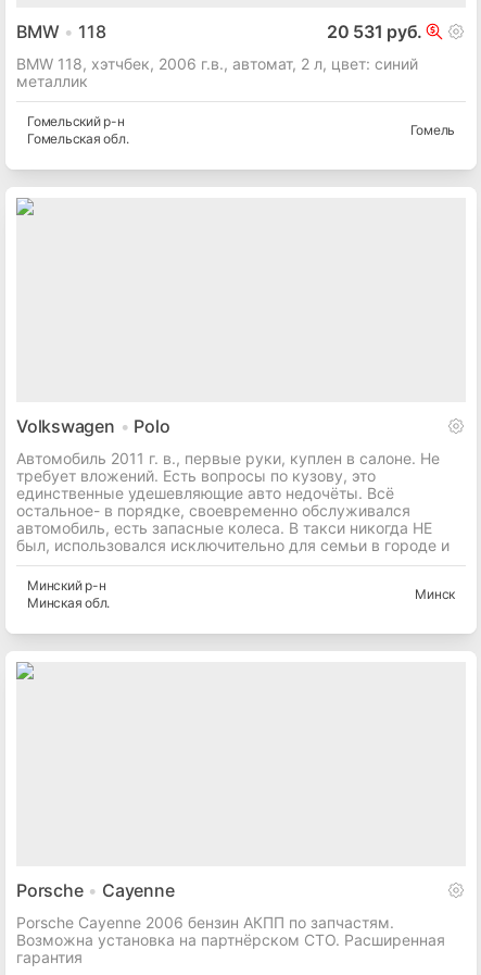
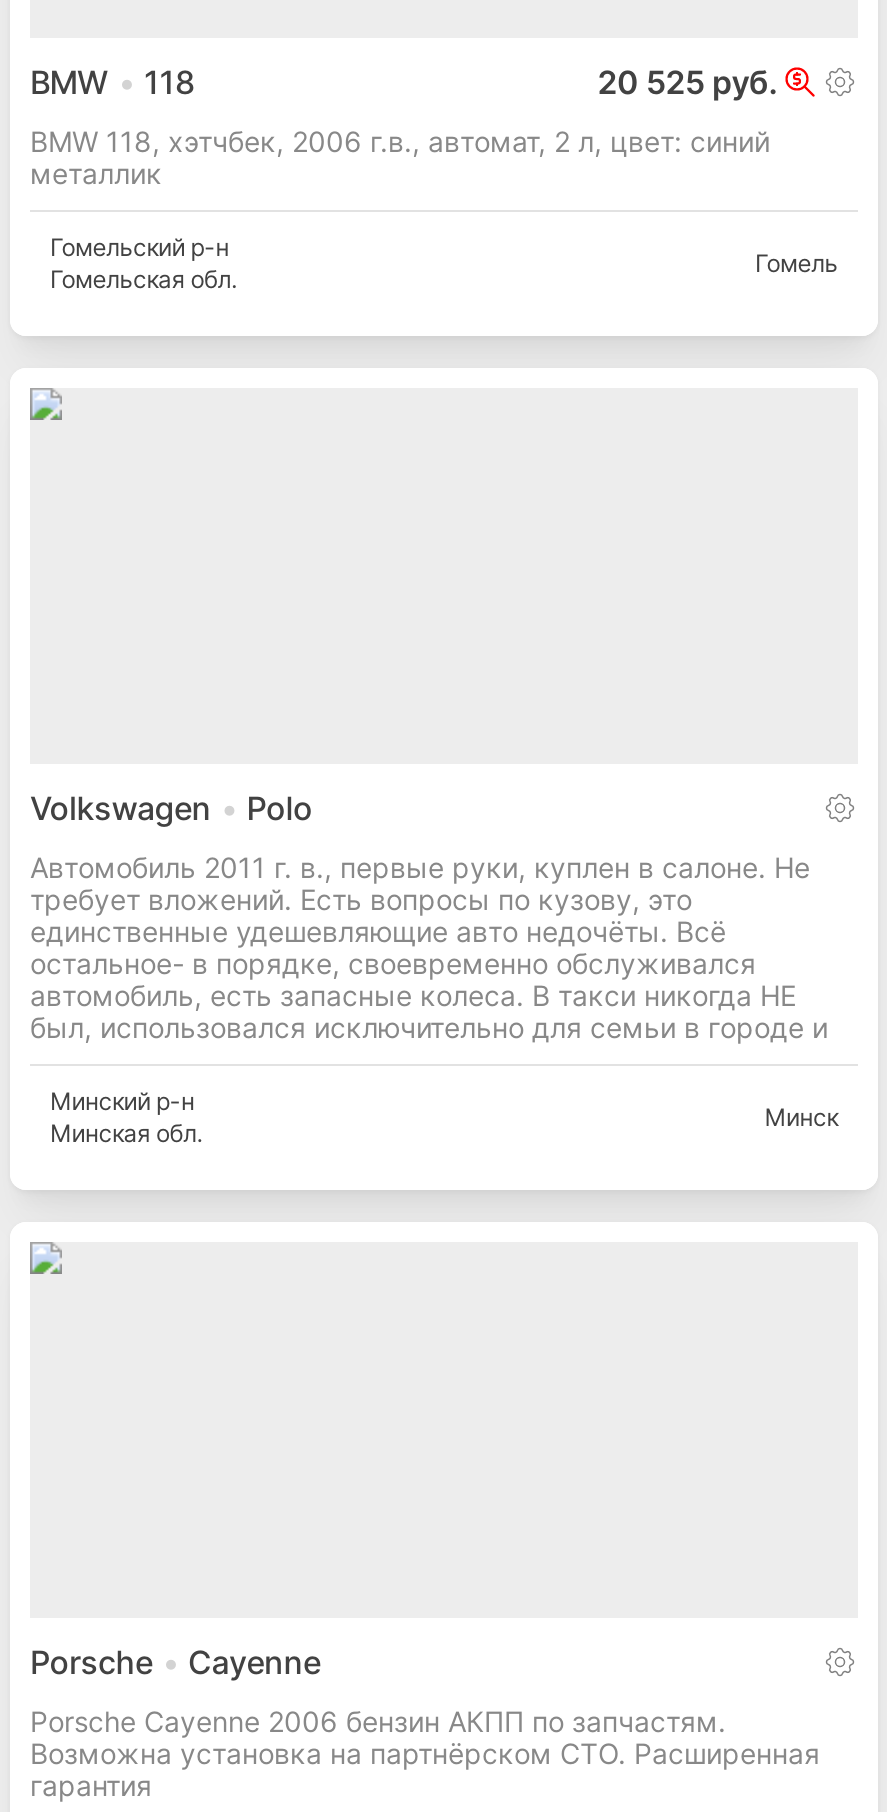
[327,21,422,43] 20 531 руб. -> [598,62,778,102] 20 525 руб.

